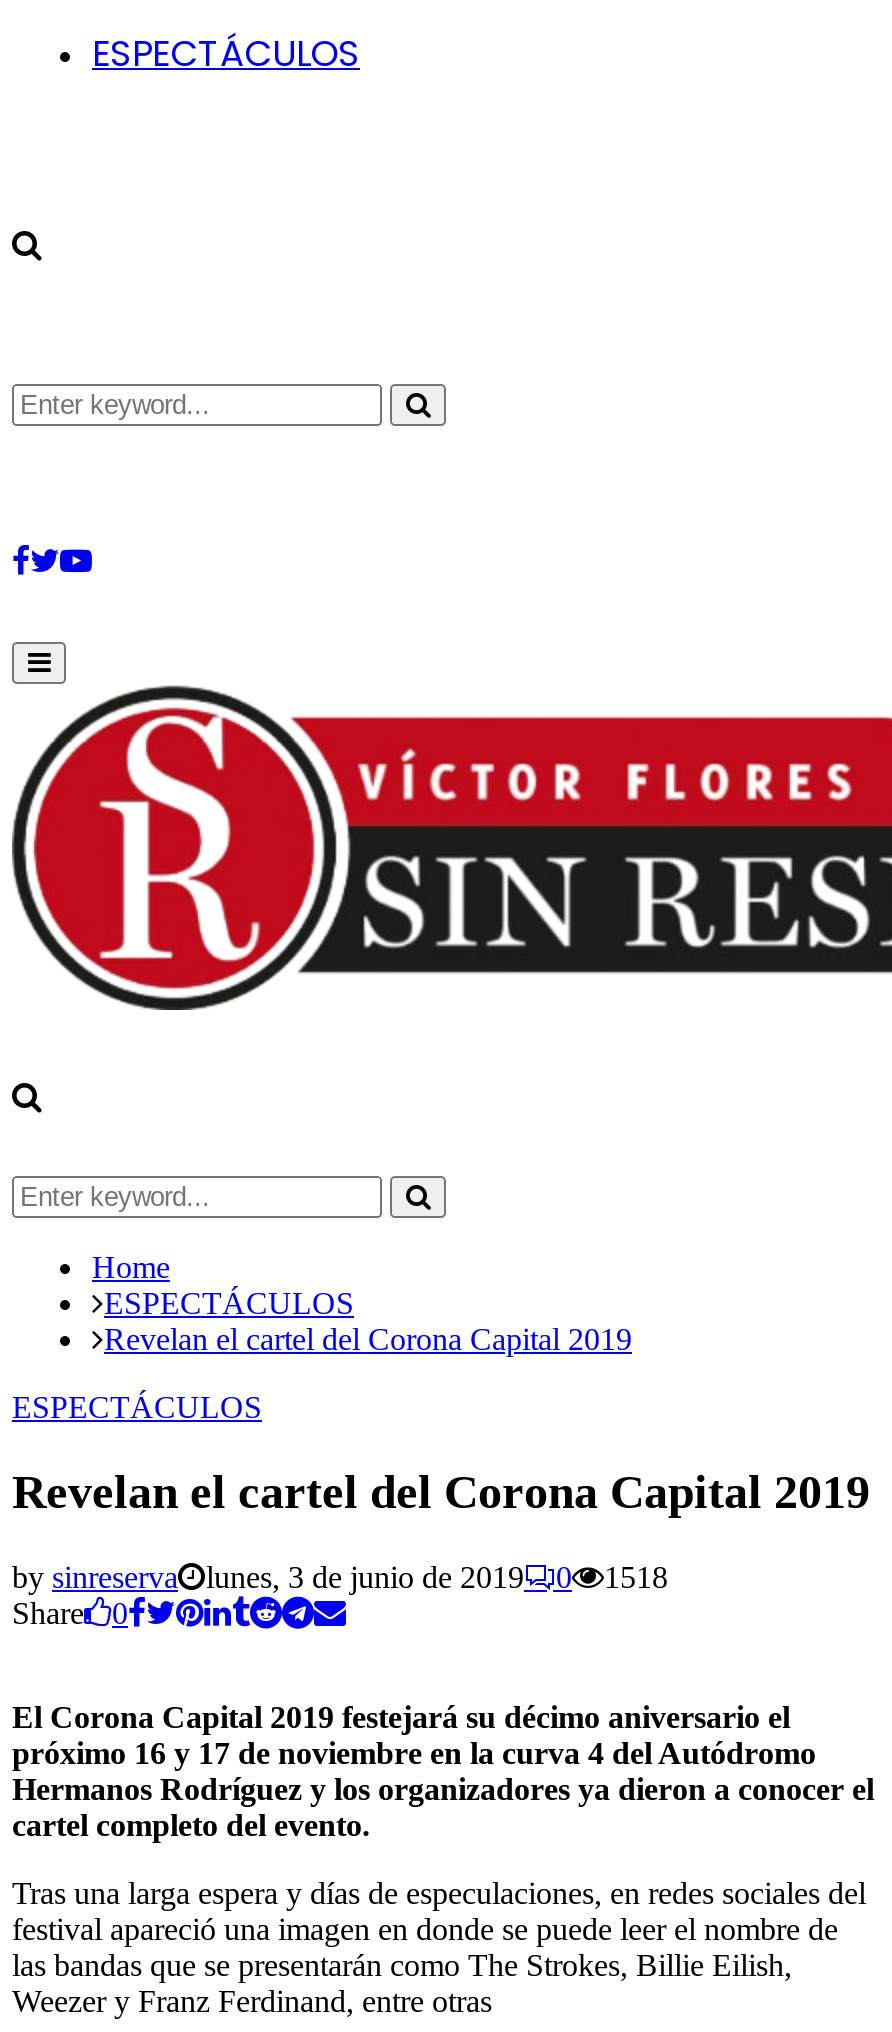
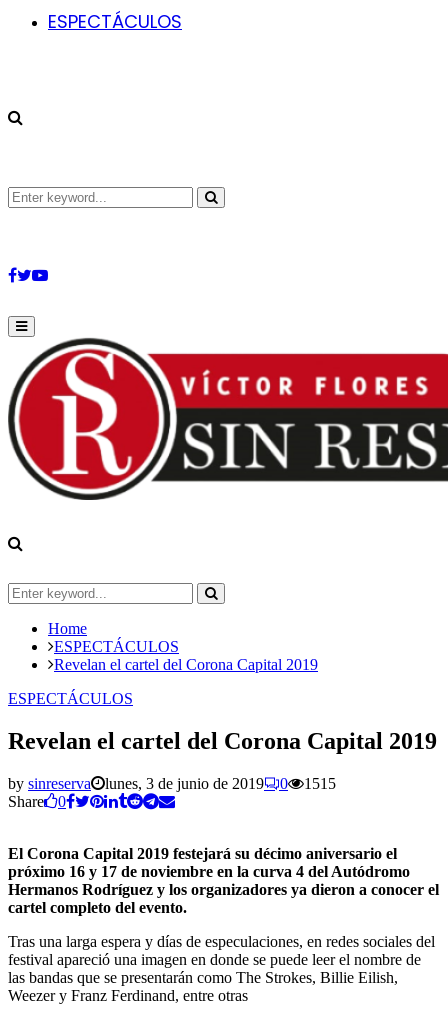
[604,1560,668,1594] 1518 -> [304,775,336,792] 1515

